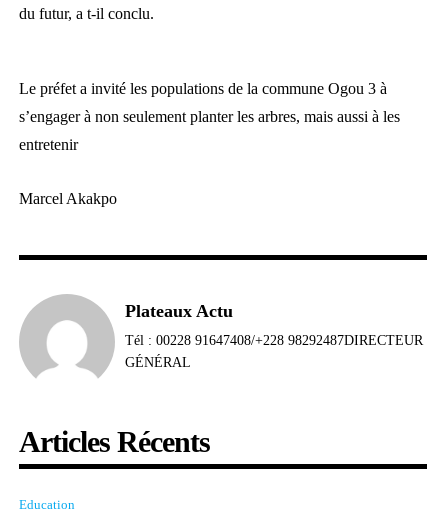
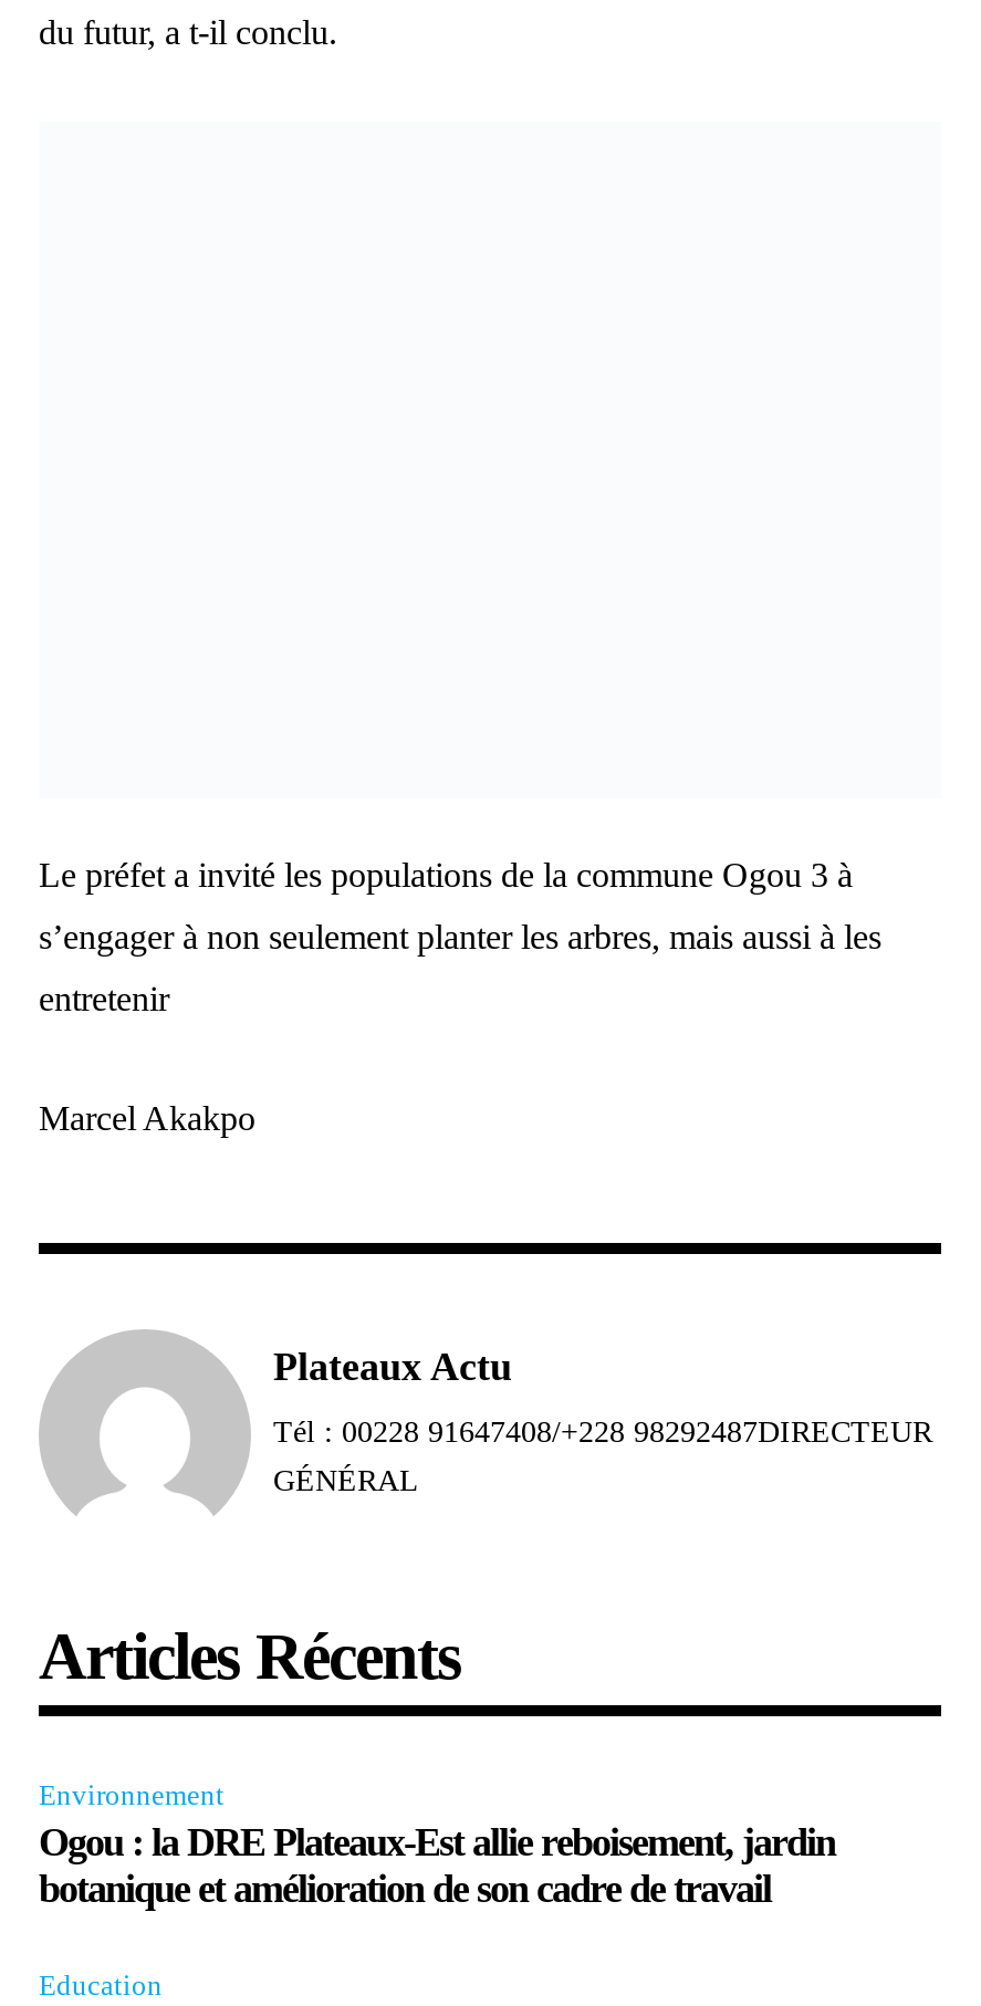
none -> [39,1777,835,1910] Environnement | Ogou : la DRE Plateaux-Est allie reboisement, jardin | botanique et amélioration de son cadre de travail

